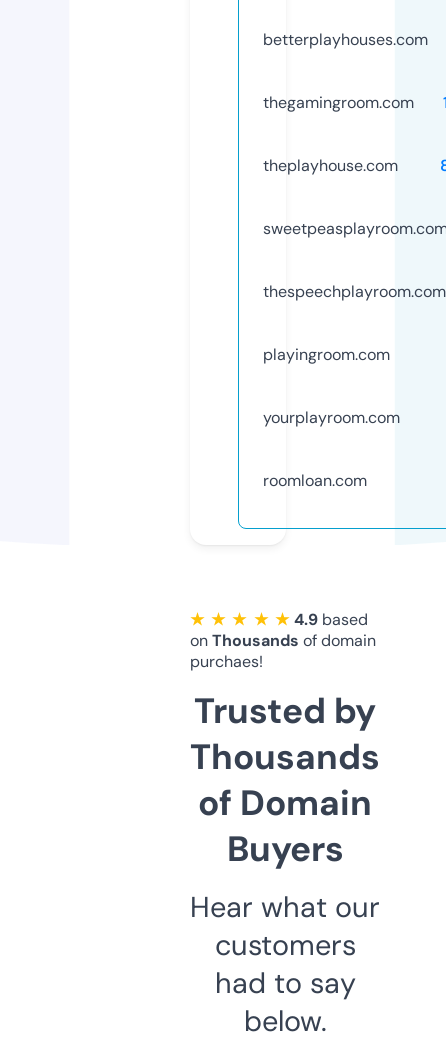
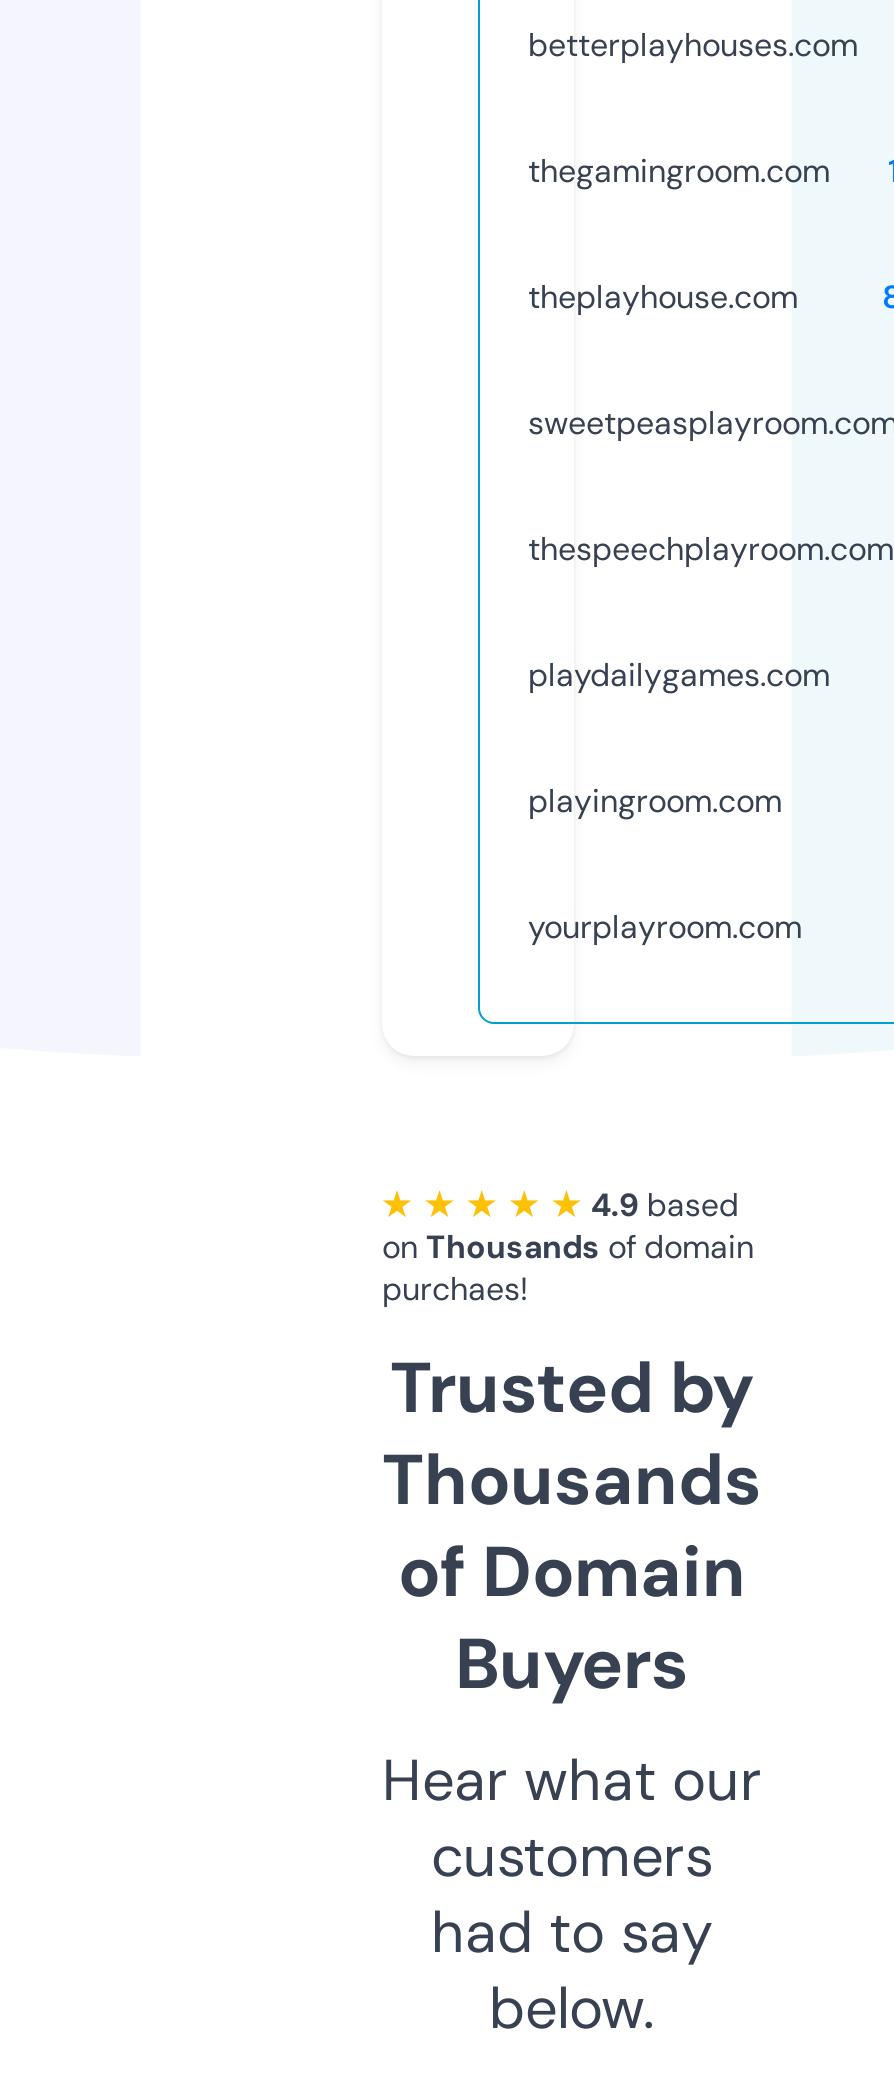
none -> [528,654,830,696] playdailygames.com
moved [263,344,400,428] -> [528,780,802,948]: playingroom.com | yourplayroom.com
[263,470,367,491] roomloan.com -> none

